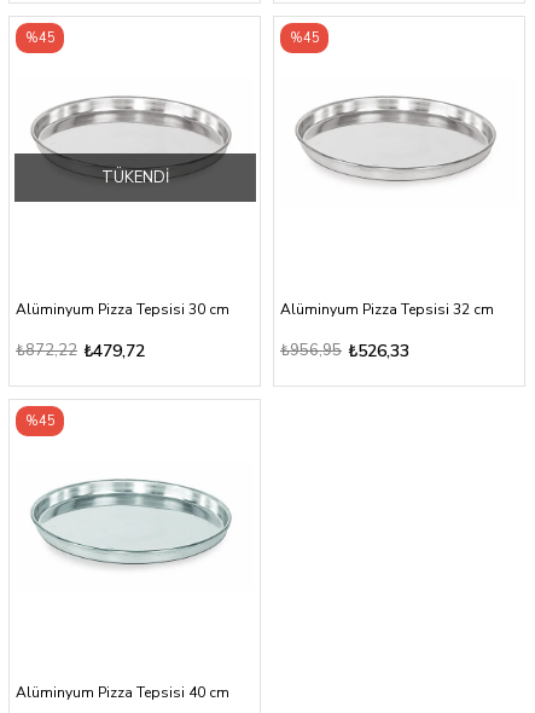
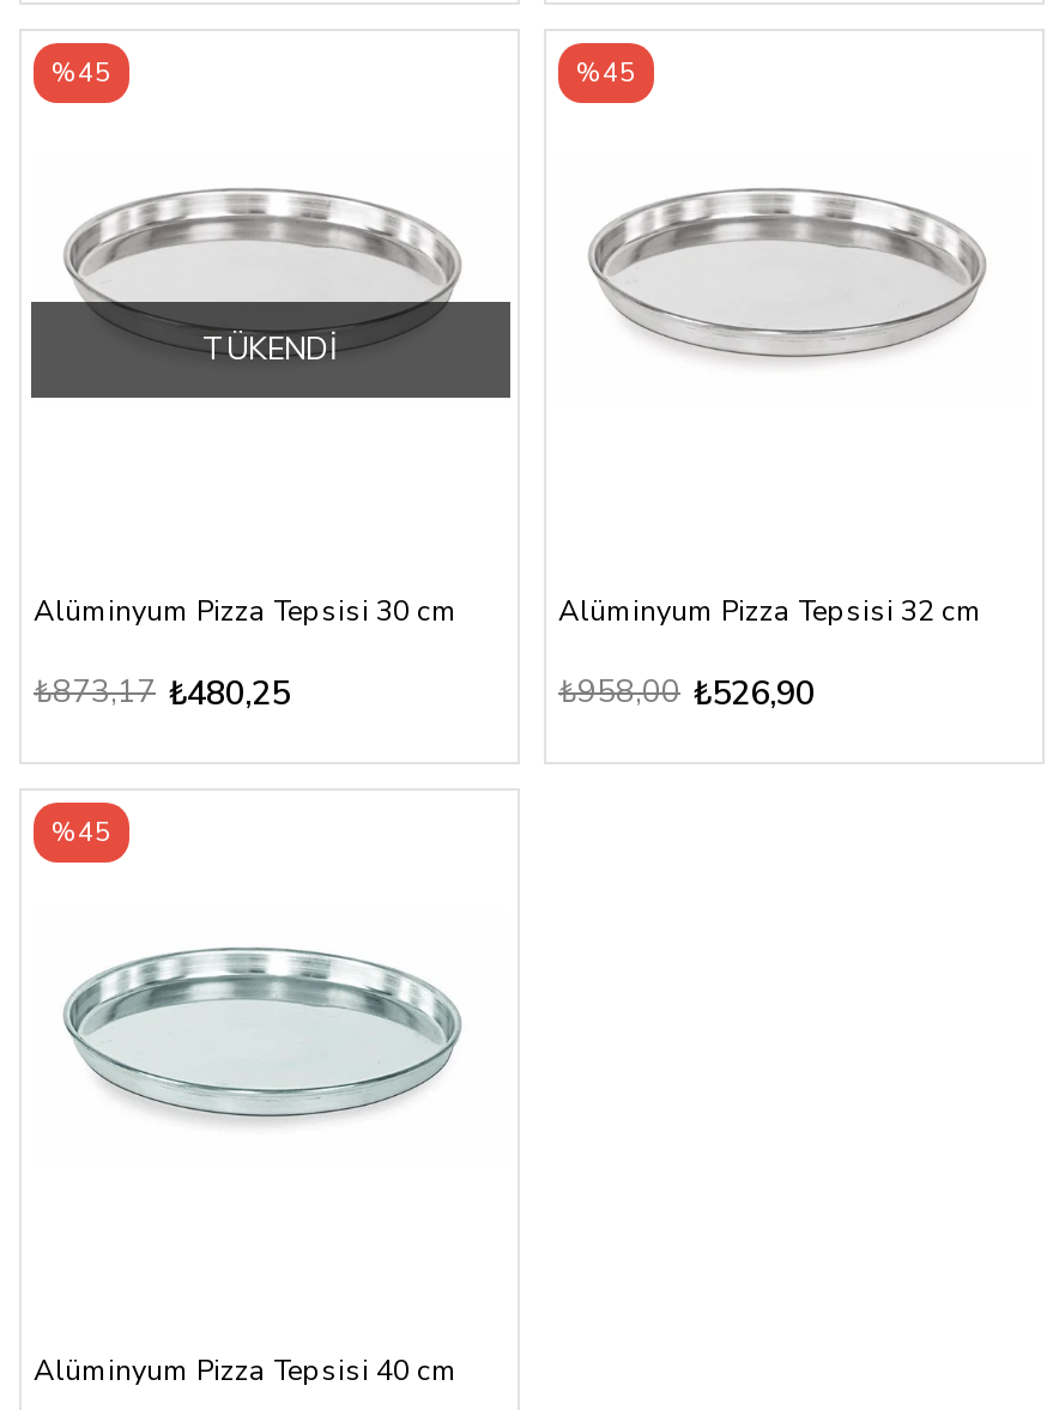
[16,340,77,361] ₺872,22 -> [34,671,156,714] ₺873,17
[83,340,145,363] ₺479,72 -> [168,671,290,716] ₺480,25
[280,340,342,361] ₺956,95 -> [558,671,680,714] ₺958,00
[348,340,409,363] ₺526,33 -> [692,671,815,716] ₺526,90

